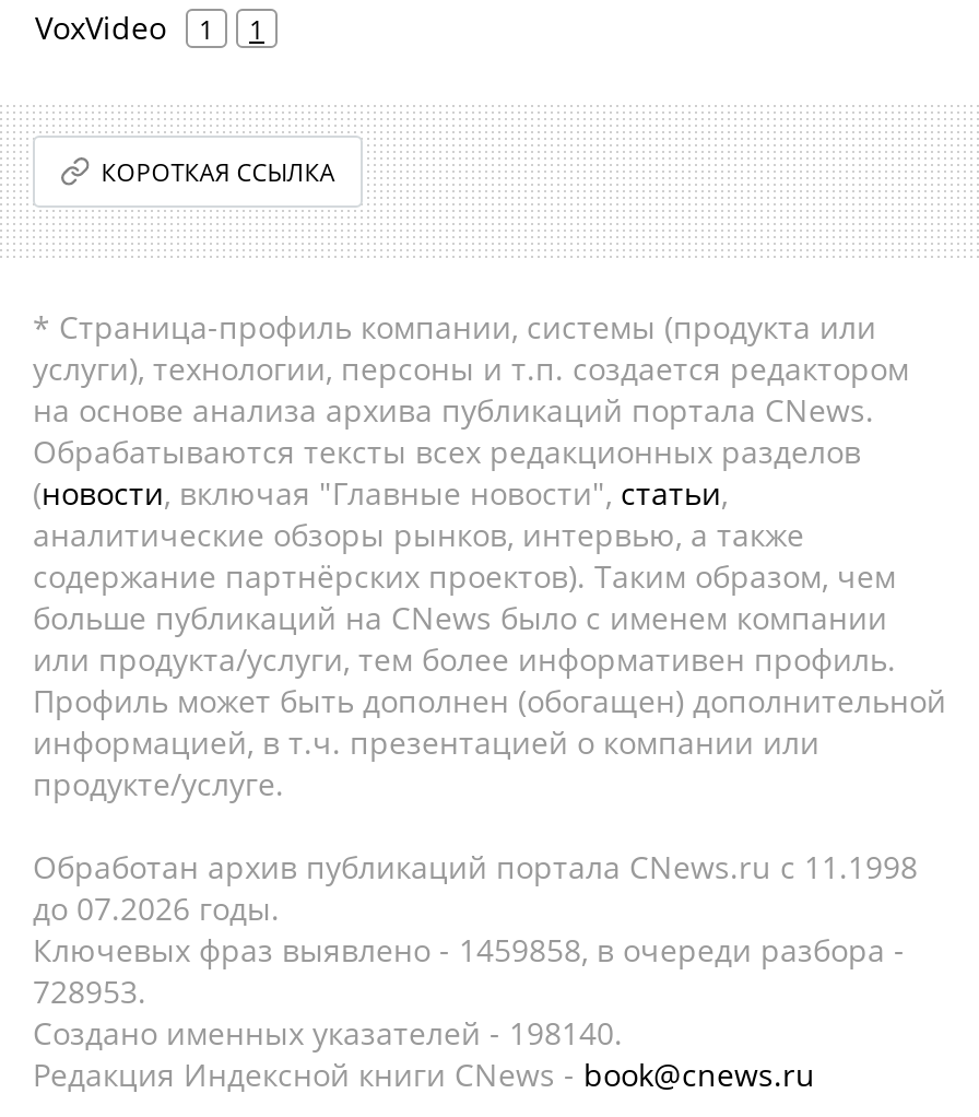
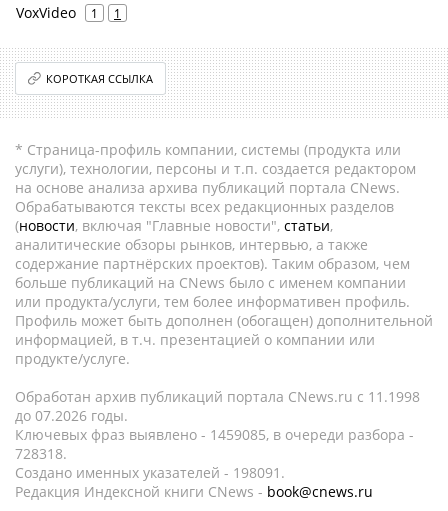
[33,929,905,971] Ключевых фраз выявлено - 1459858, в очереди разбора - -> [15,425,414,444] Ключевых фраз выявлено - 1459085, в очереди разбора -
[33,971,146,1012] 728953. -> [15,444,67,463] 728318.
[33,1012,623,1054] Создано именных указателей - 198140. -> [15,463,285,482] Создано именных указателей - 198091.

